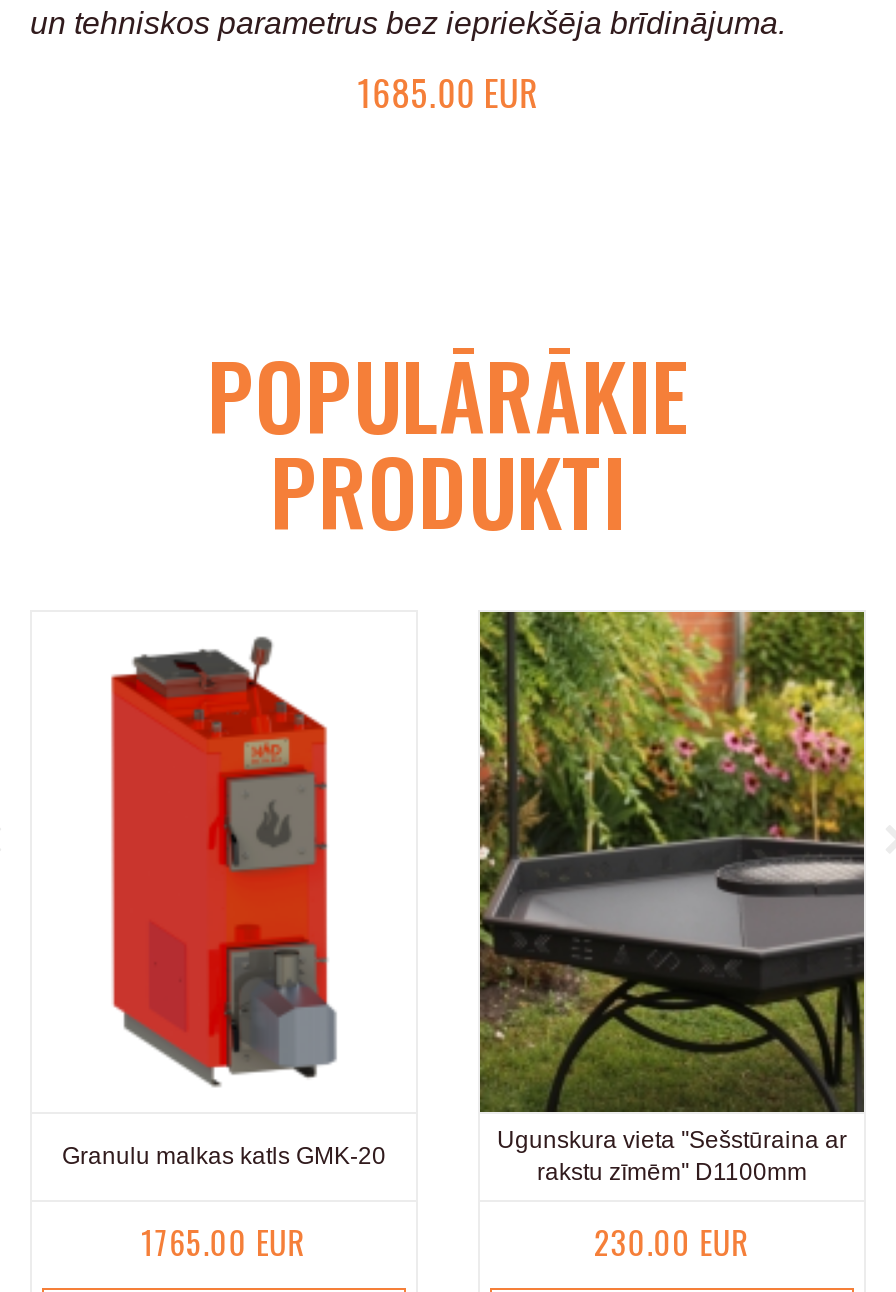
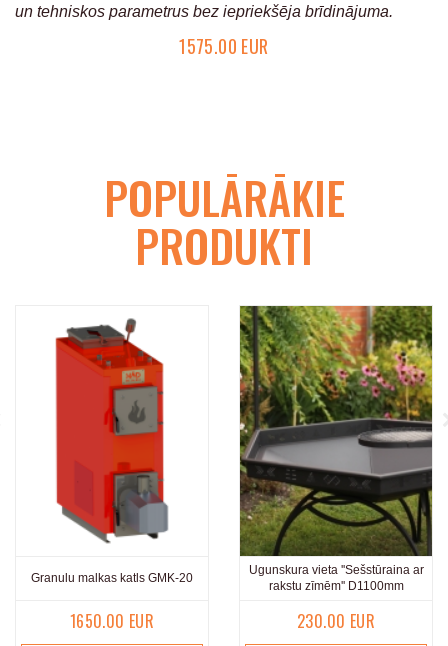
[358,67,538,119] 1685.00 EUR -> [179,33,269,59] 1575.00 EUR
[142,1219,306,1267] 1765.00 EUR -> [70,609,154,633] 1650.00 EUR

